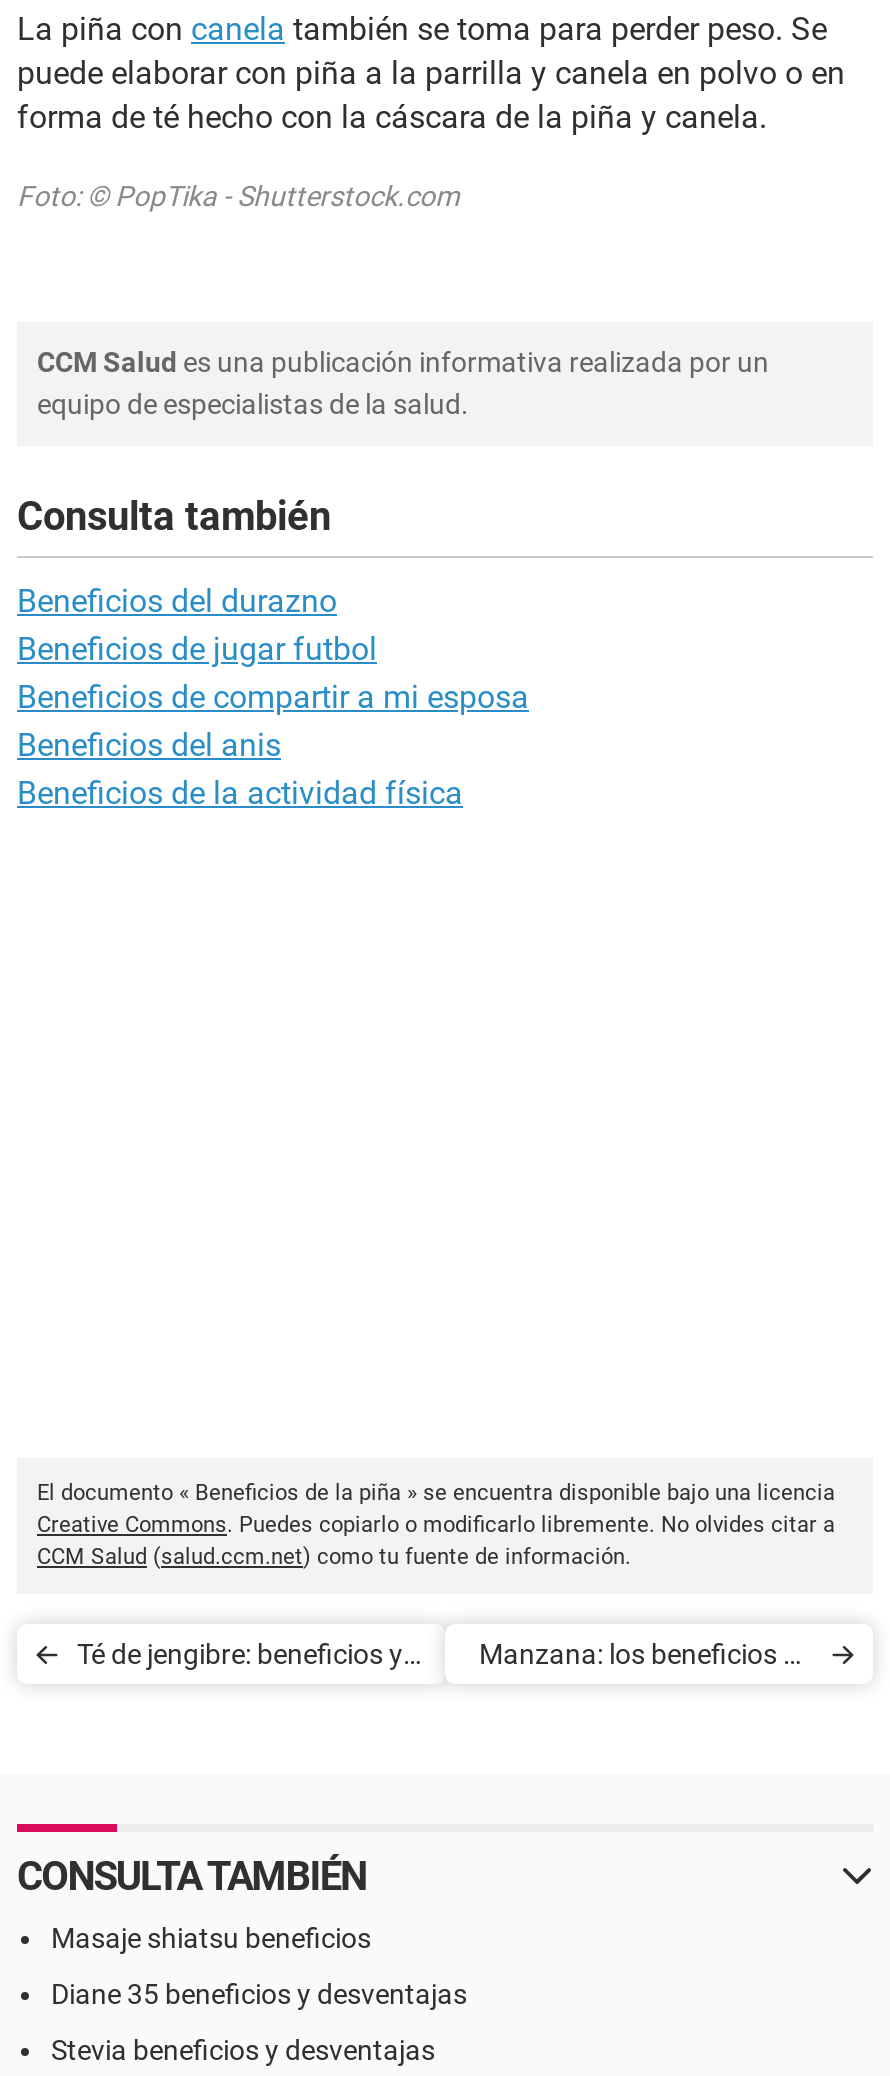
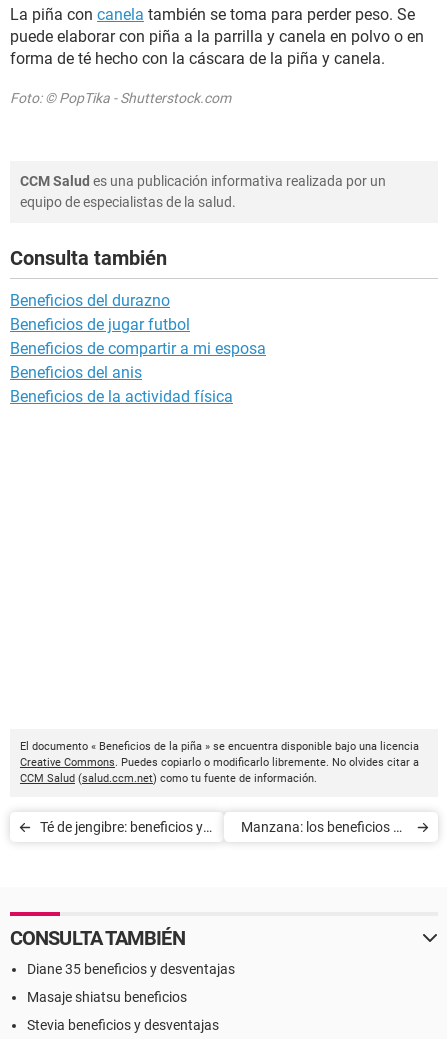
moved [51,1922,371,1954] -> [27,989,187,1005]: Masaje shiatsu beneficios
moved [51,1978,467,2010] -> [27,961,235,977]: Diane 35 beneficios y desventajas

